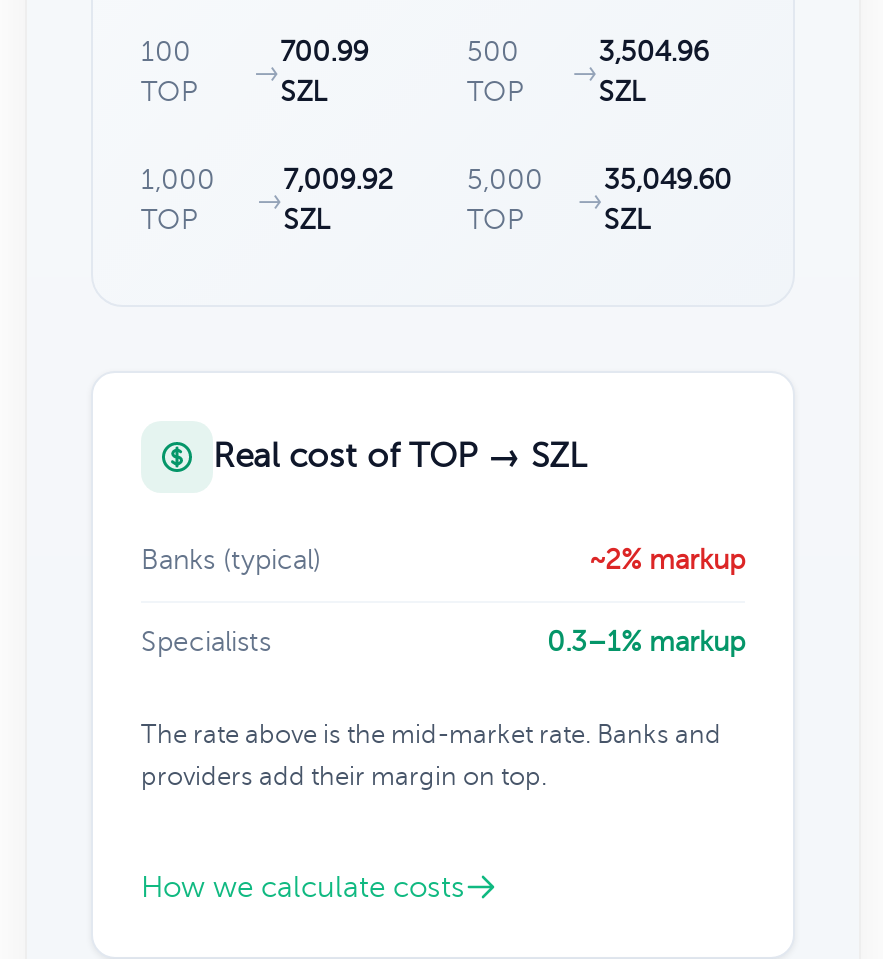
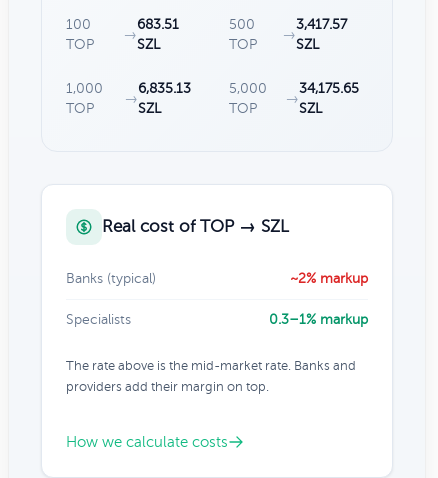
[280,36,368,66] 700.99 -> [136,17,178,32] 683.51
[599,36,709,66] 3,504.96 -> [296,17,347,32] 3,417.57
[283,164,393,194] 7,009.92 -> [138,81,191,96] 6,835.13
[604,164,732,194] 35,049.60 -> [299,81,359,96] 34,175.65

